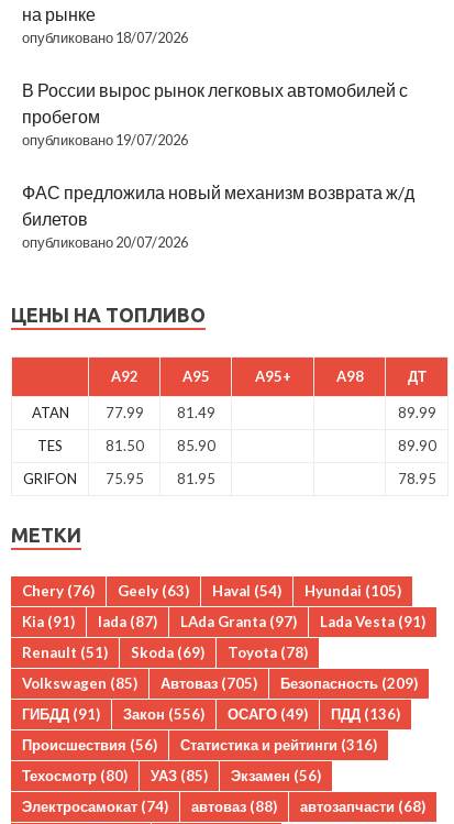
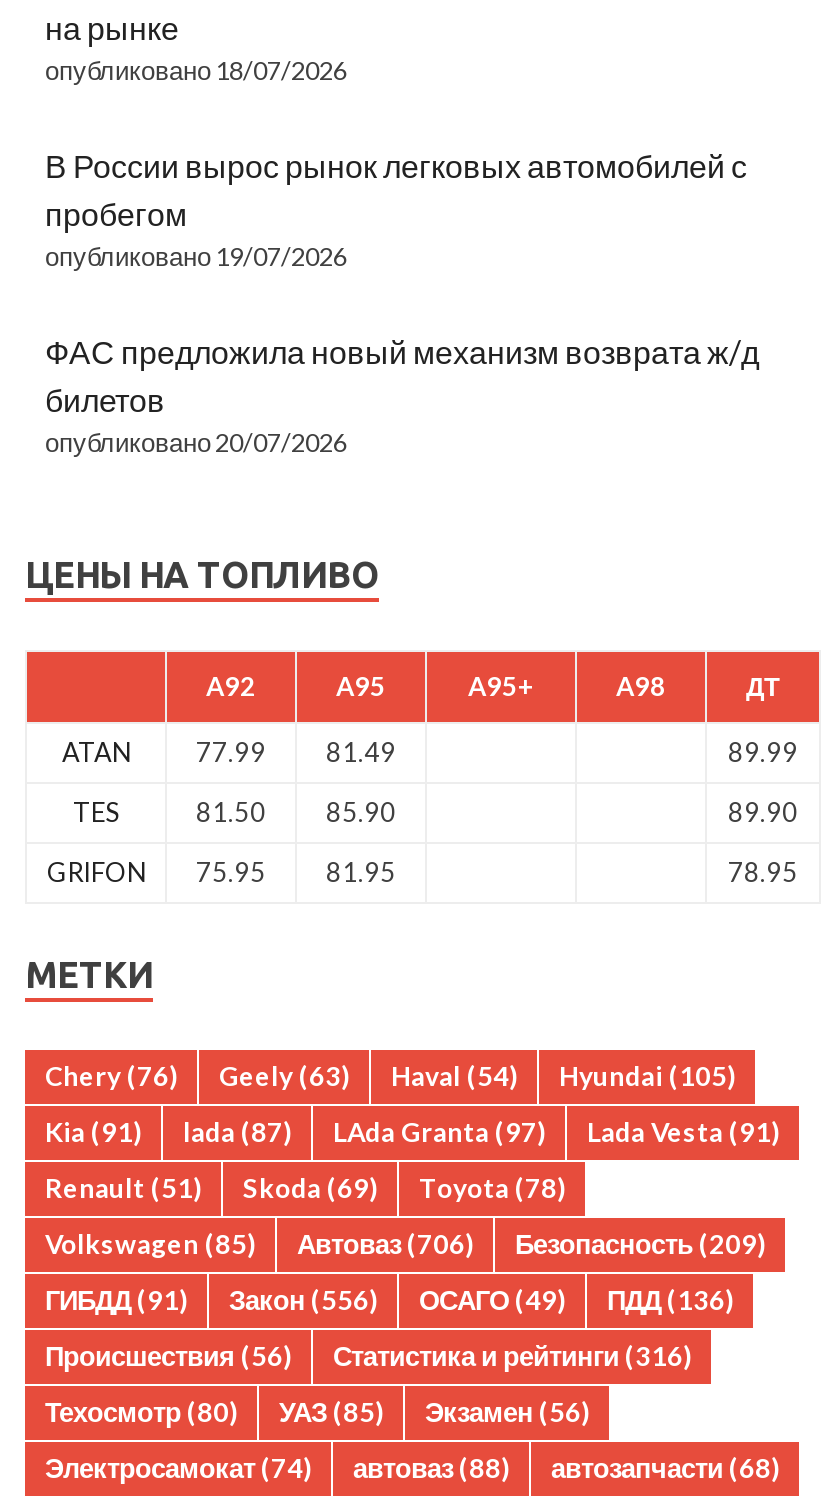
[22,675,418,692] Volkswagen (85) Автоваз (705) Безопасность (209) -> [45,1227,765,1259] Volkswagen (85) Автоваз (706) Безопасность (209)

